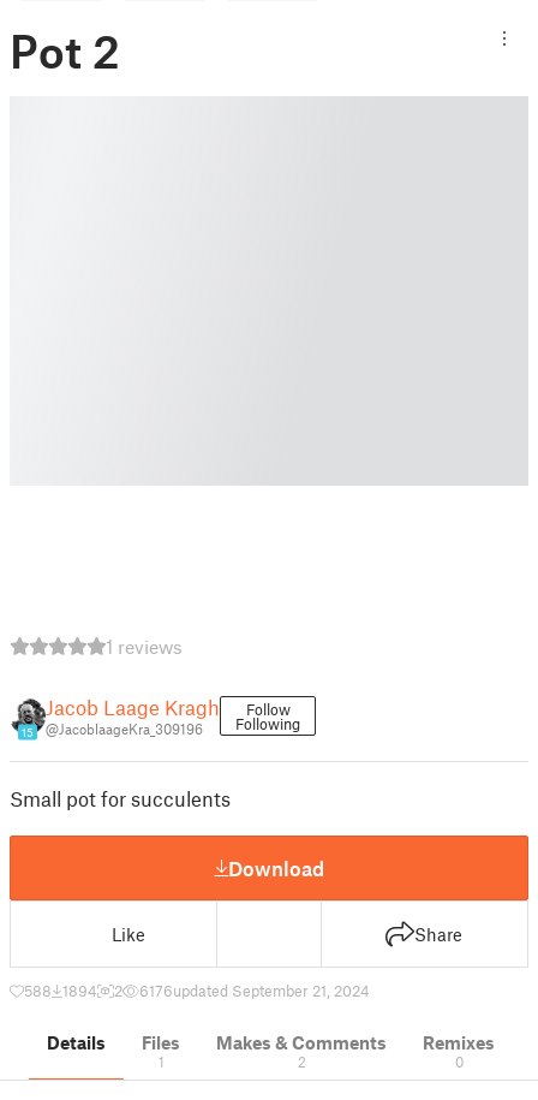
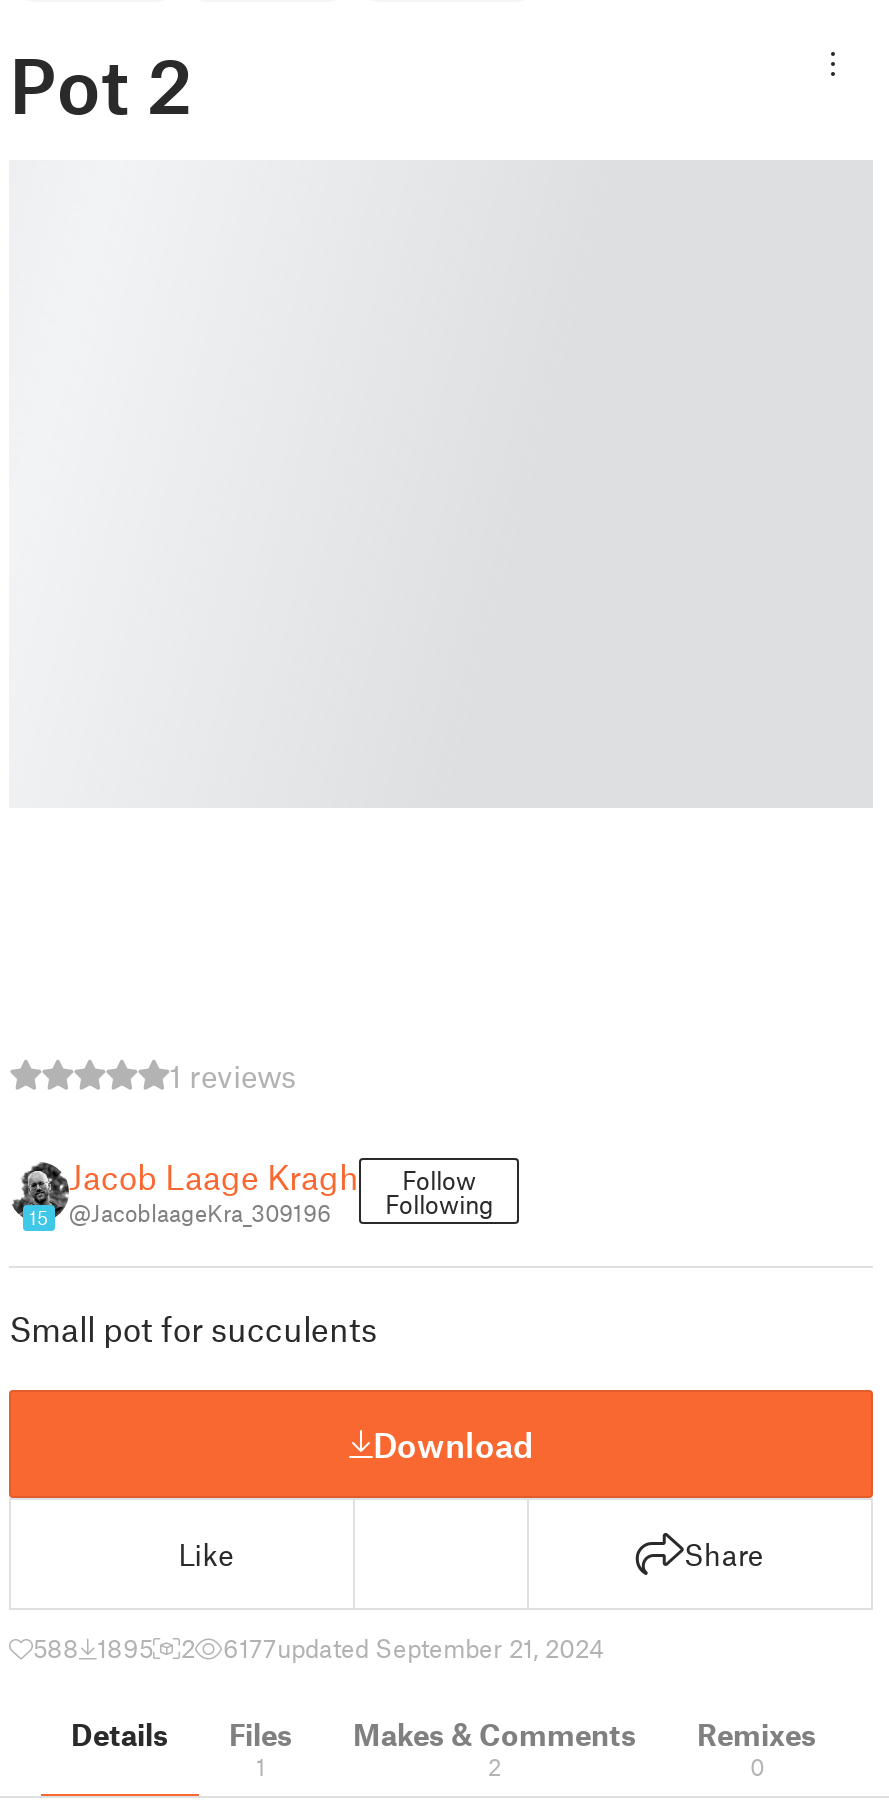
[24,981,97,1000] 588 1894 -> [33,1632,153,1664] 588 1895
[139,981,370,1000] 6176updated September 21, 2024 -> [223,1632,605,1664] 6177updated September 21, 2024

